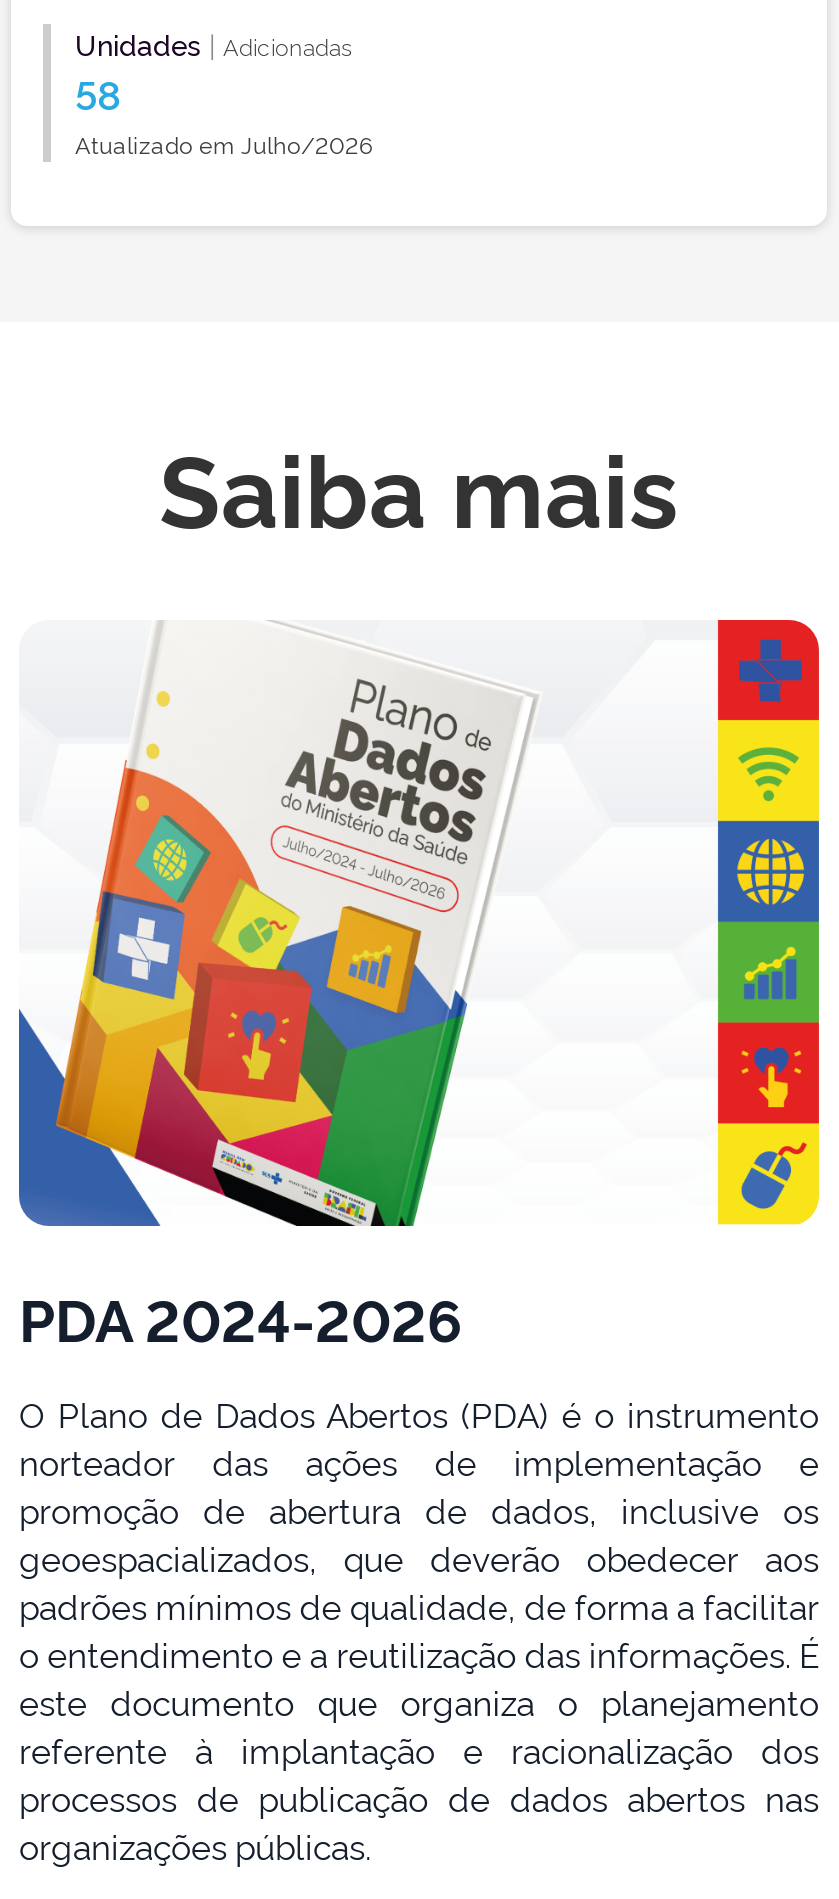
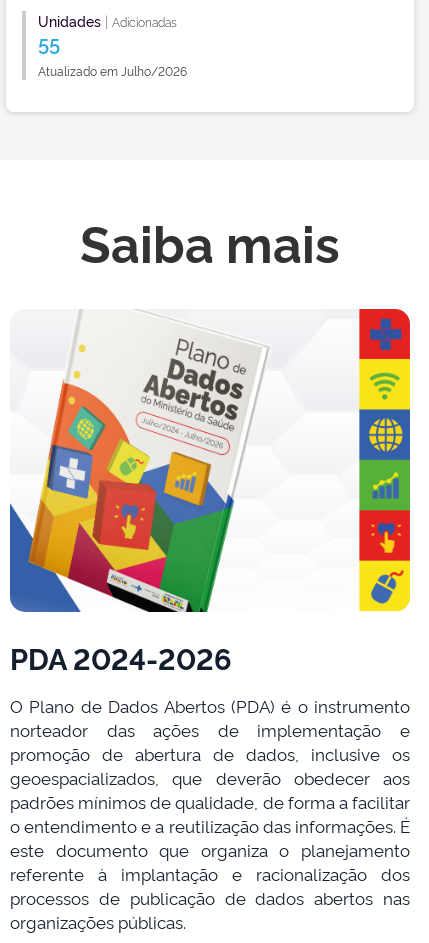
[75,63,121,119] 58 -> [38,30,60,58] 55

